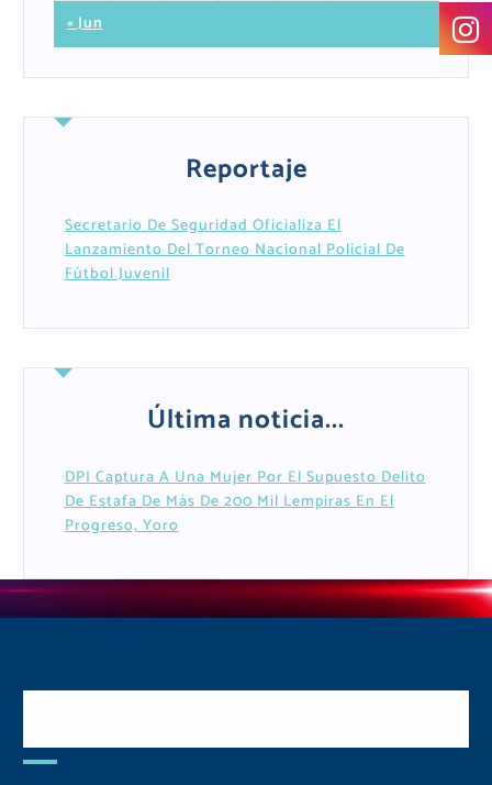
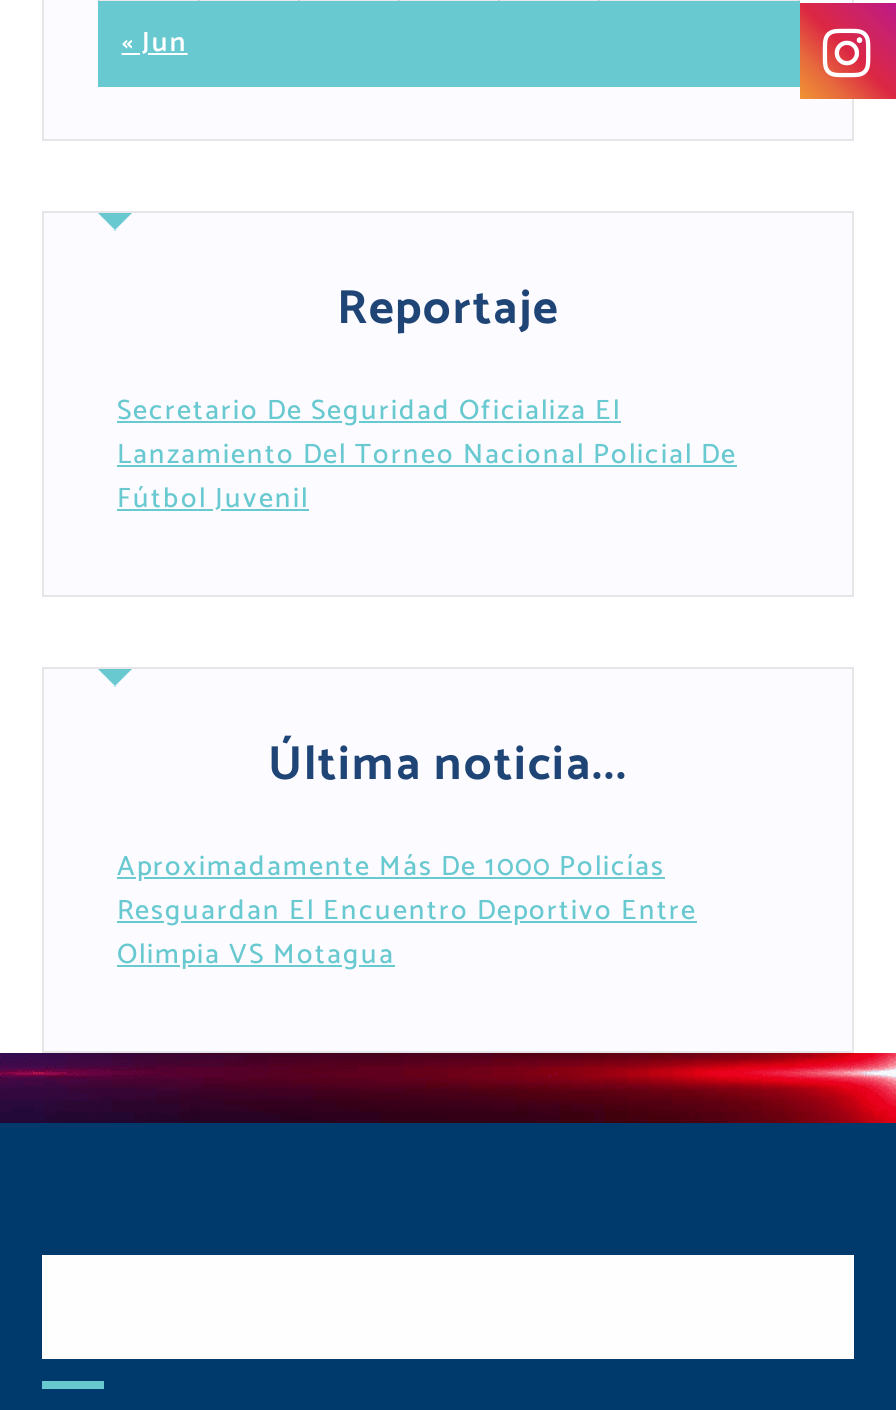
[64,465,426,538] DPI Captura A Una Mujer Por El Supuesto Delito | De Estafa De Más De 200 Mil Lempiras En El | Progreso, Yoro -> [117,845,697,979] Aproximadamente Más De 1000 Policías | Resguardan El Encuentro Deportivo Entre | Olimpia VS Motagua

